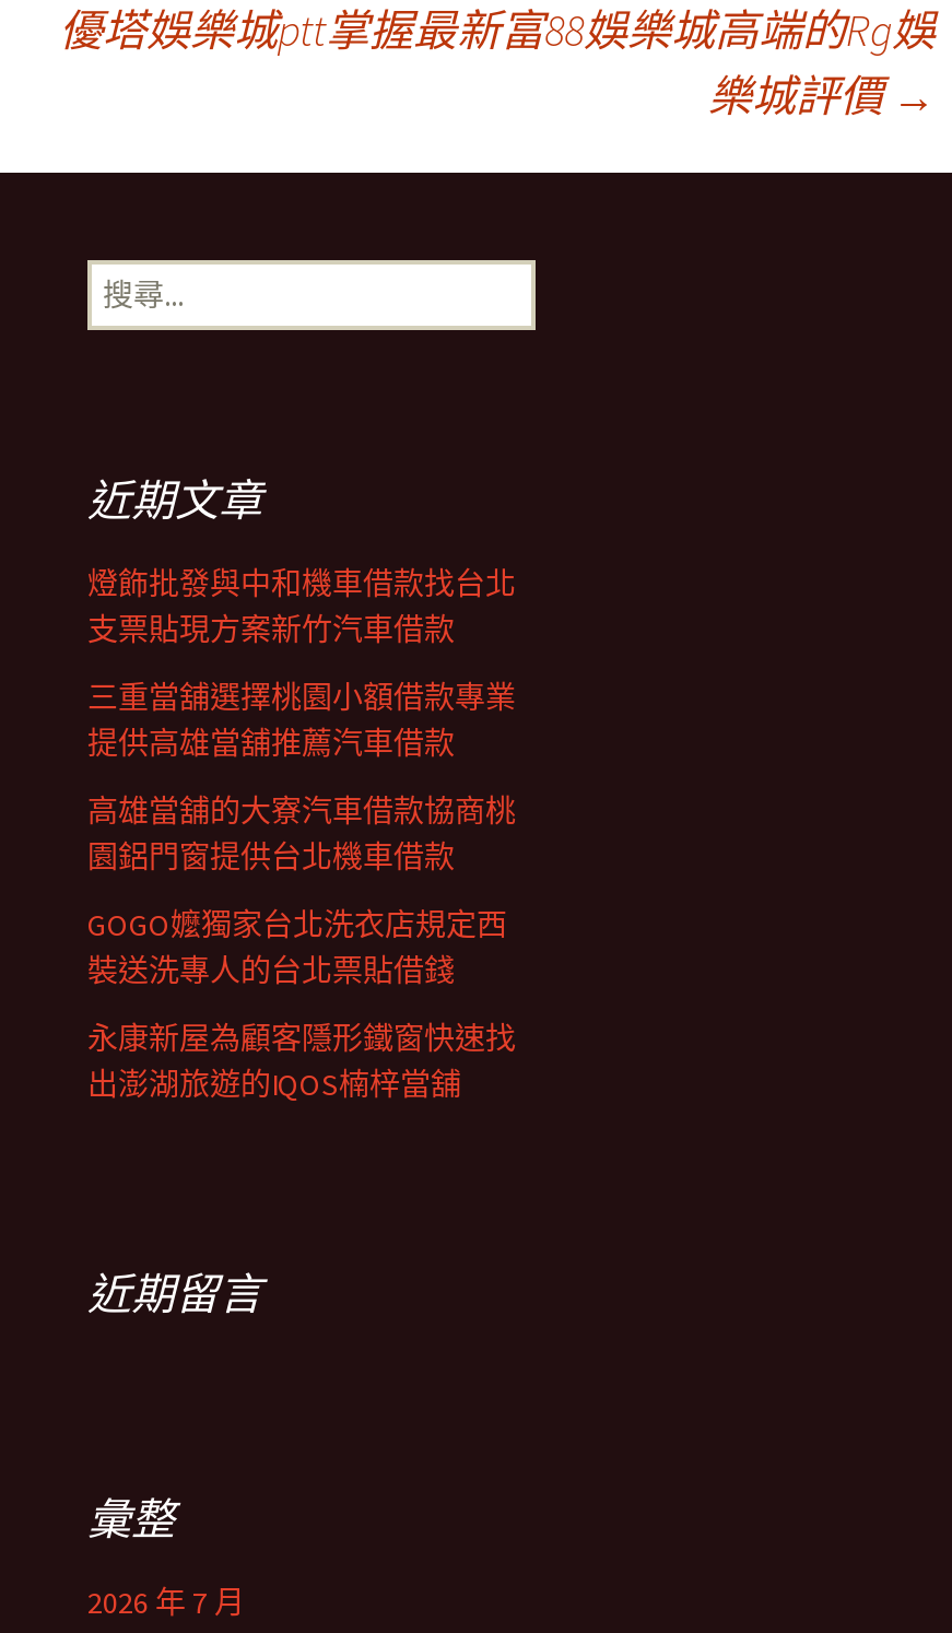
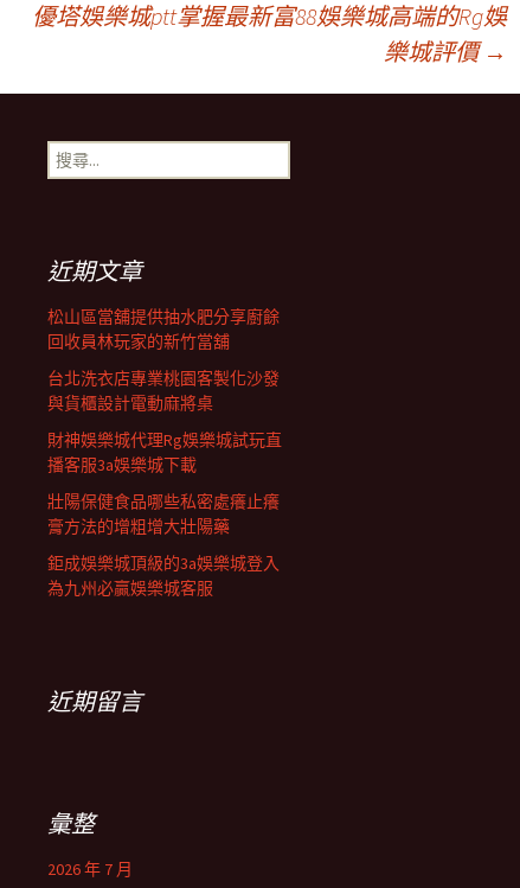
[87,564,516,649] 燈飾批發與中和機車借款找台北 | 支票貼現方案新竹汽車借款 -> [47,306,280,352] 松山區當舖提供抽水肥分享廚餘 | 回收員林玩家的新竹當舖
[87,678,516,763] 三重當舖選擇桃園小額借款專業 | 提供高雄當舖推薦汽車借款 -> [47,368,280,414] 台北洗衣店專業桃園客製化沙發 | 與貨櫃設計電動麻將桌
[87,791,516,877] 高雄當舖的大寮汽車借款協商桃 | 園鋁門窗提供台北機車借款 -> [47,429,282,475] 財神娛樂城代理Rg娛樂城試玩直 | 播客服3a娛樂城下載
[87,905,507,990] GOGO嬤獨家台北洗衣店規定西 | 裝送洗專人的台北票貼借錢 -> [47,491,280,537] 壯陽保健食品哪些私密處癢止癢 | 膏方法的增粗增大壯陽藥
[87,1019,516,1104] 永康新屋為顧客隱形鐵窗快速找 | 出澎湖旅遊的IQOS楠梓當舖 -> [47,552,280,599] 鉅成娛樂城頂級的3a娛樂城登入 | 為九州必贏娛樂城客服

